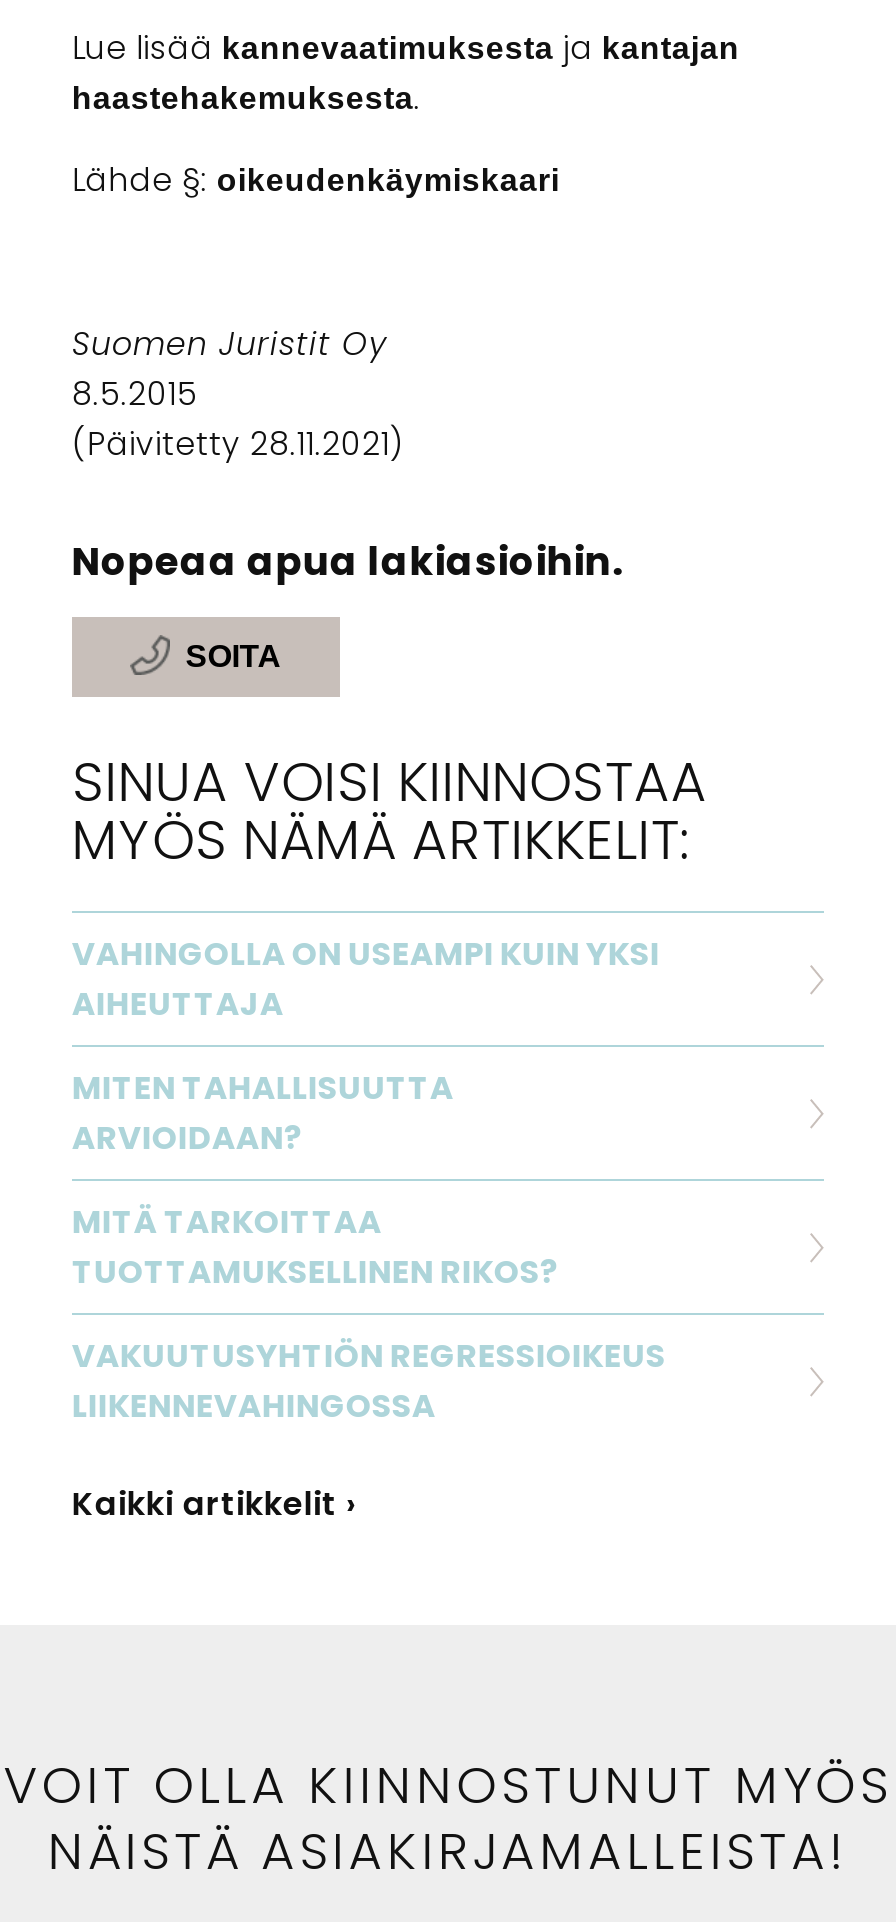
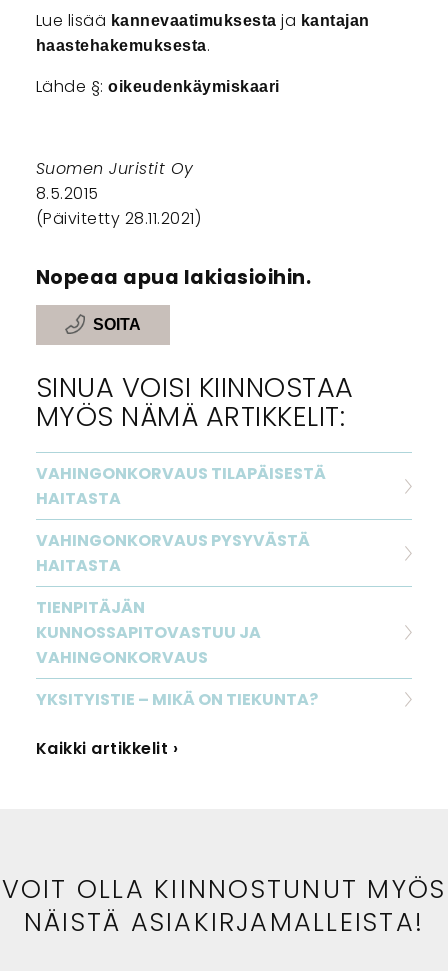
[72,931,660,1027] VAHINGOLLA ON USEAMPI KUIN YKSI | AIHEUTTAJA -> [36,462,326,510] VAHINGONKORVAUS TILAPÄISESTÄ | HAITASTA
[72,1065,454,1161] MITEN TAHALLISUUTTA | ARVIOIDAAN? -> [36,529,310,577] VAHINGONKORVAUS PYSYVÄSTÄ | HAITASTA
[72,1199,558,1295] MITÄ TARKOITTAA | TUOTTAMUKSELLINEN RIKOS? -> [36,596,261,669] TIENPITÄJÄN | KUNNOSSAPITOVASTUU JA | VAHINGONKORVAUS
[72,1333,666,1429] VAKUUTUSYHTIÖN REGRESSIOIKEUS | LIIKENNEVAHINGOSSA -> [36,688,318,711] YKSITYISTIE – MIKÄ ON TIEKUNTA?

